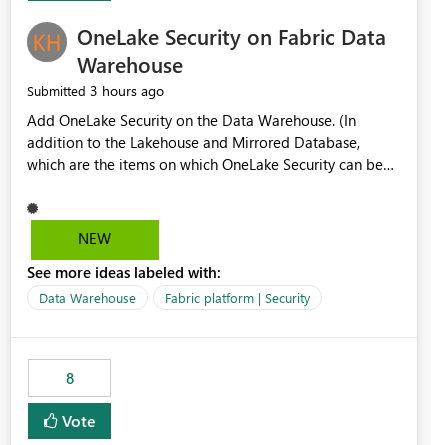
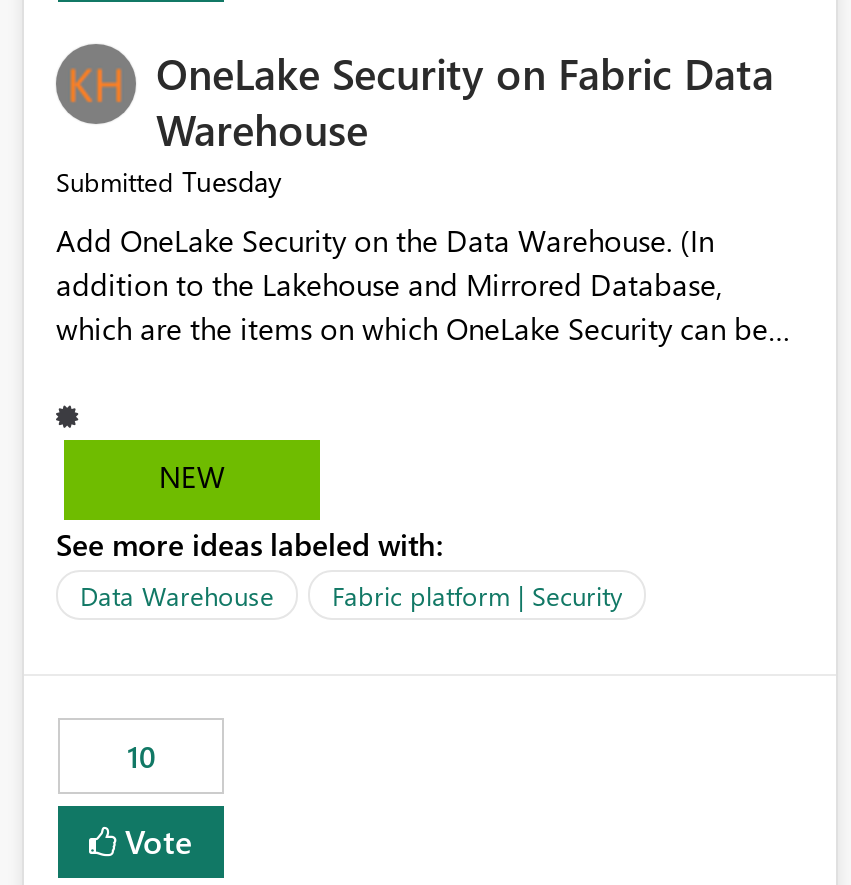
[27,81,164,100] Submitted 3 hours ago -> [56,163,282,201] Submitted Tuesday
[65,368,73,388] 8 -> [127,737,155,777] 10

